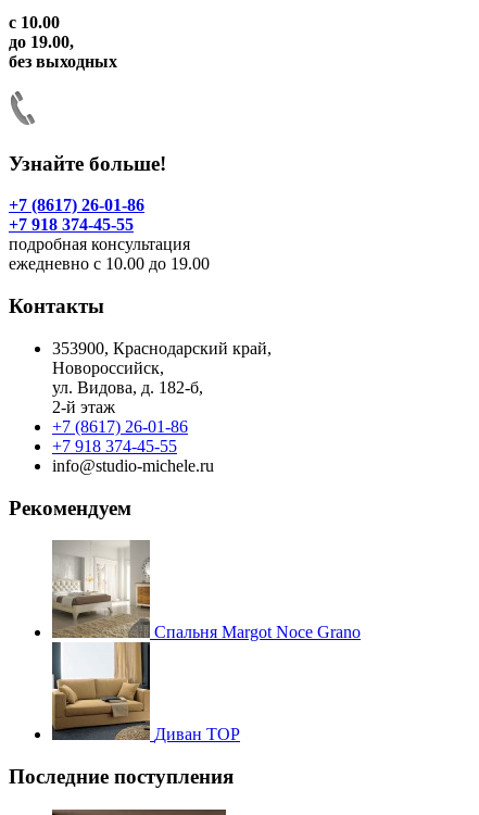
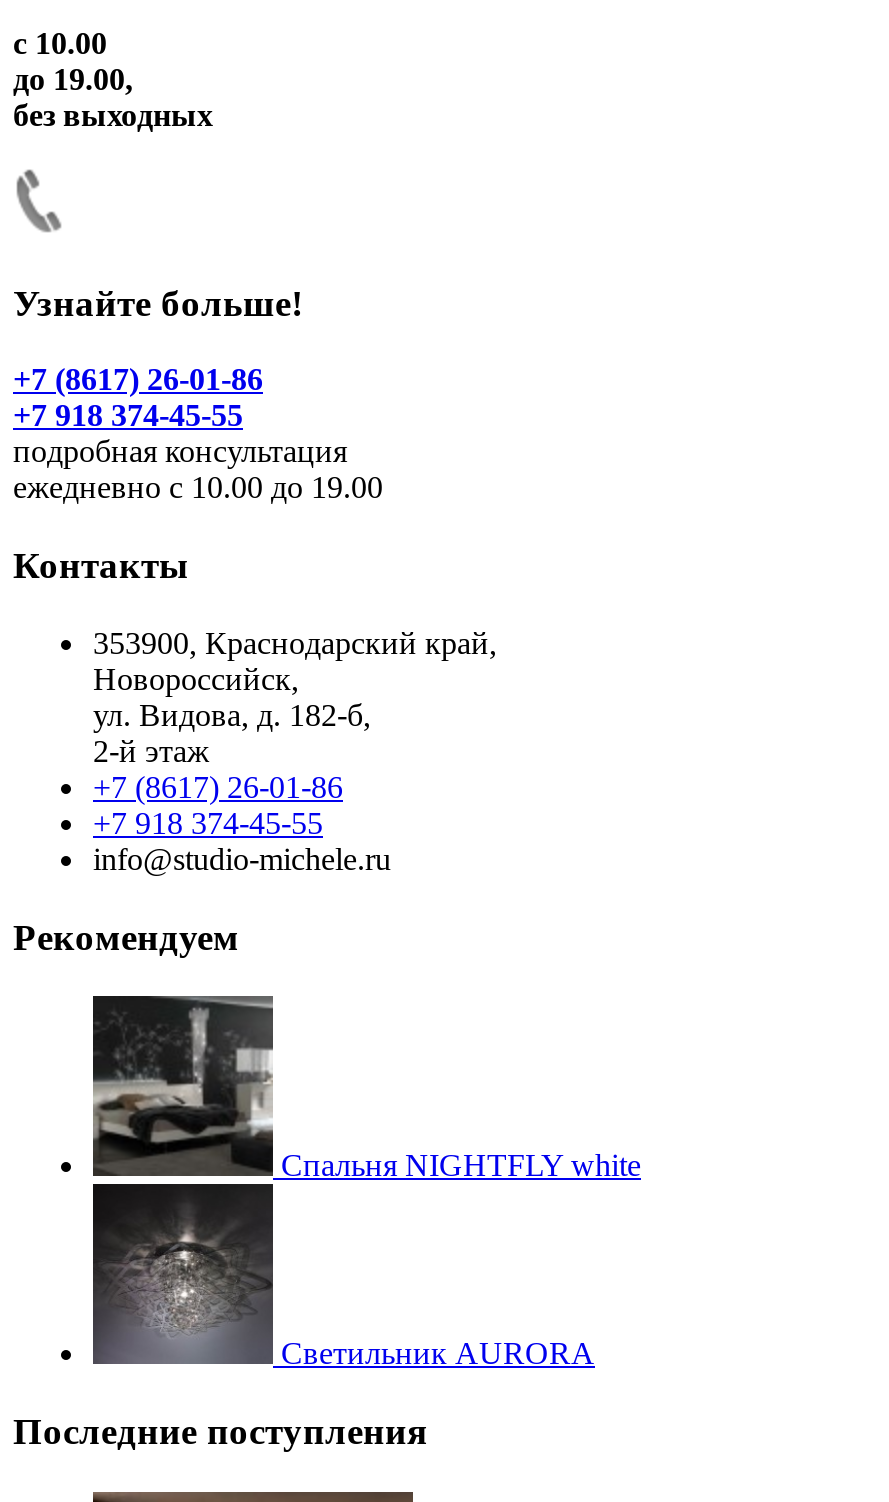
[51,540,361,740] [image] | Спальня Margot Noce Grano -> [91,996,641,1364] [image] | Спальня NIGHTFLY white
[154,725,240,743] Диван ТОР -> [281,1336,595,1370] Светильник AURORA

